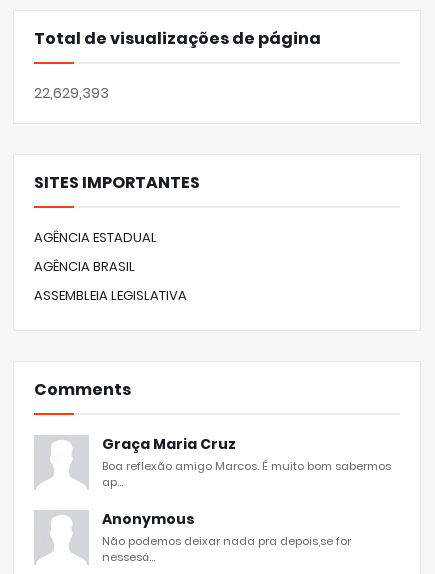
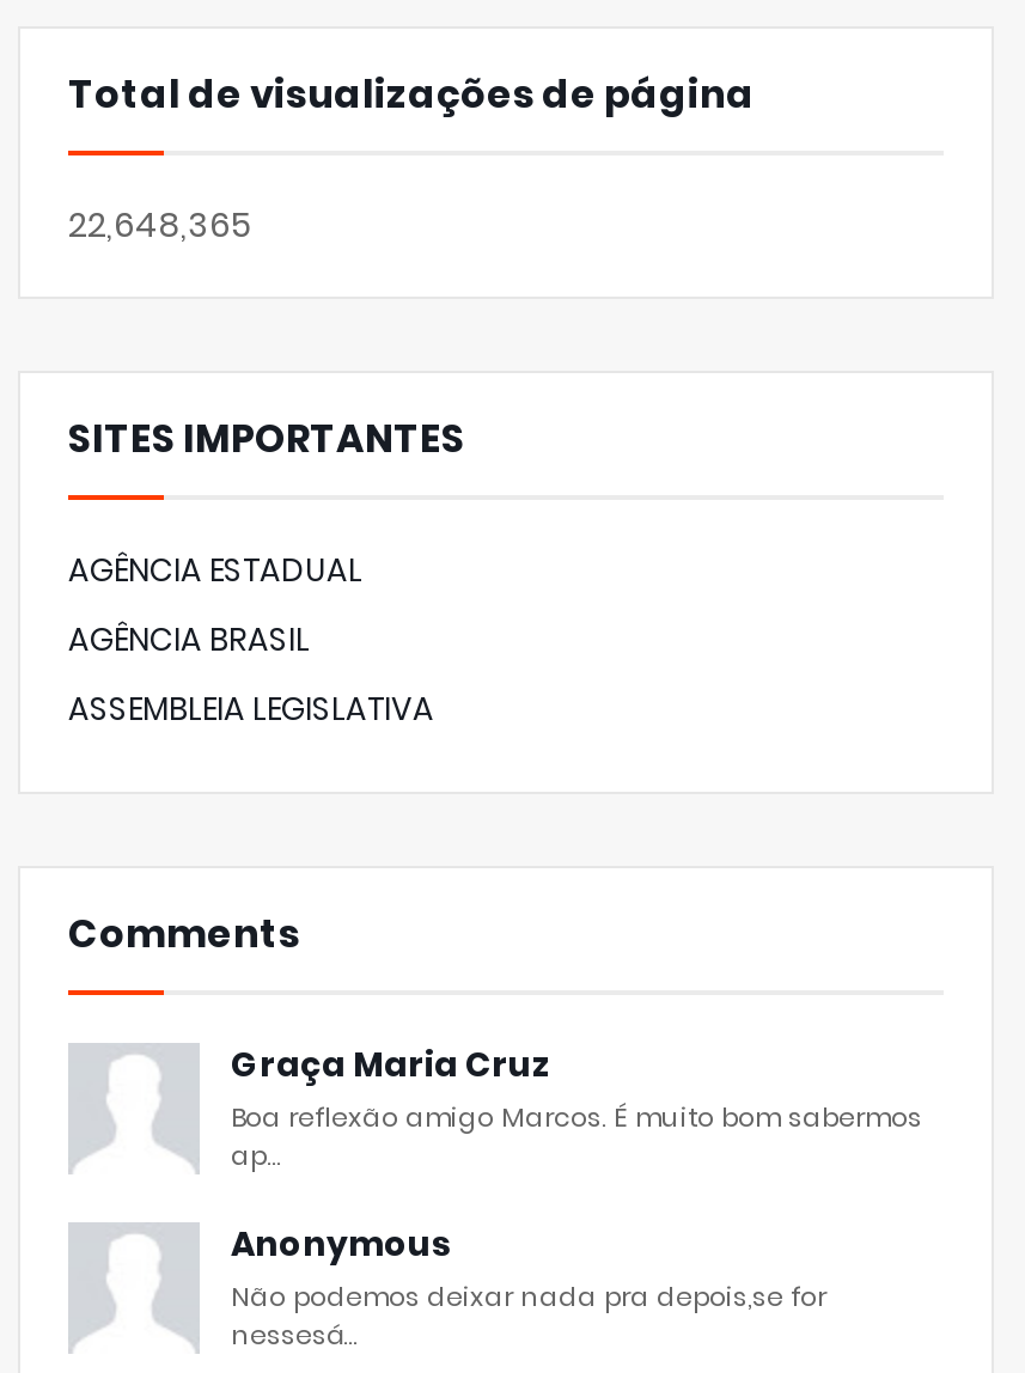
[34,83,109,103] 22,629,393 -> [68,201,250,249] 22,648,365

